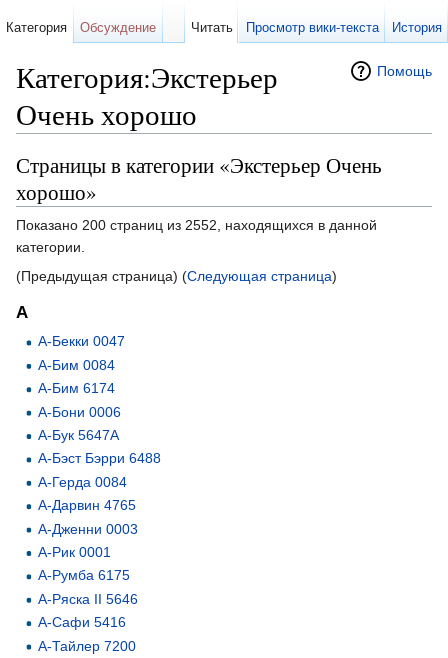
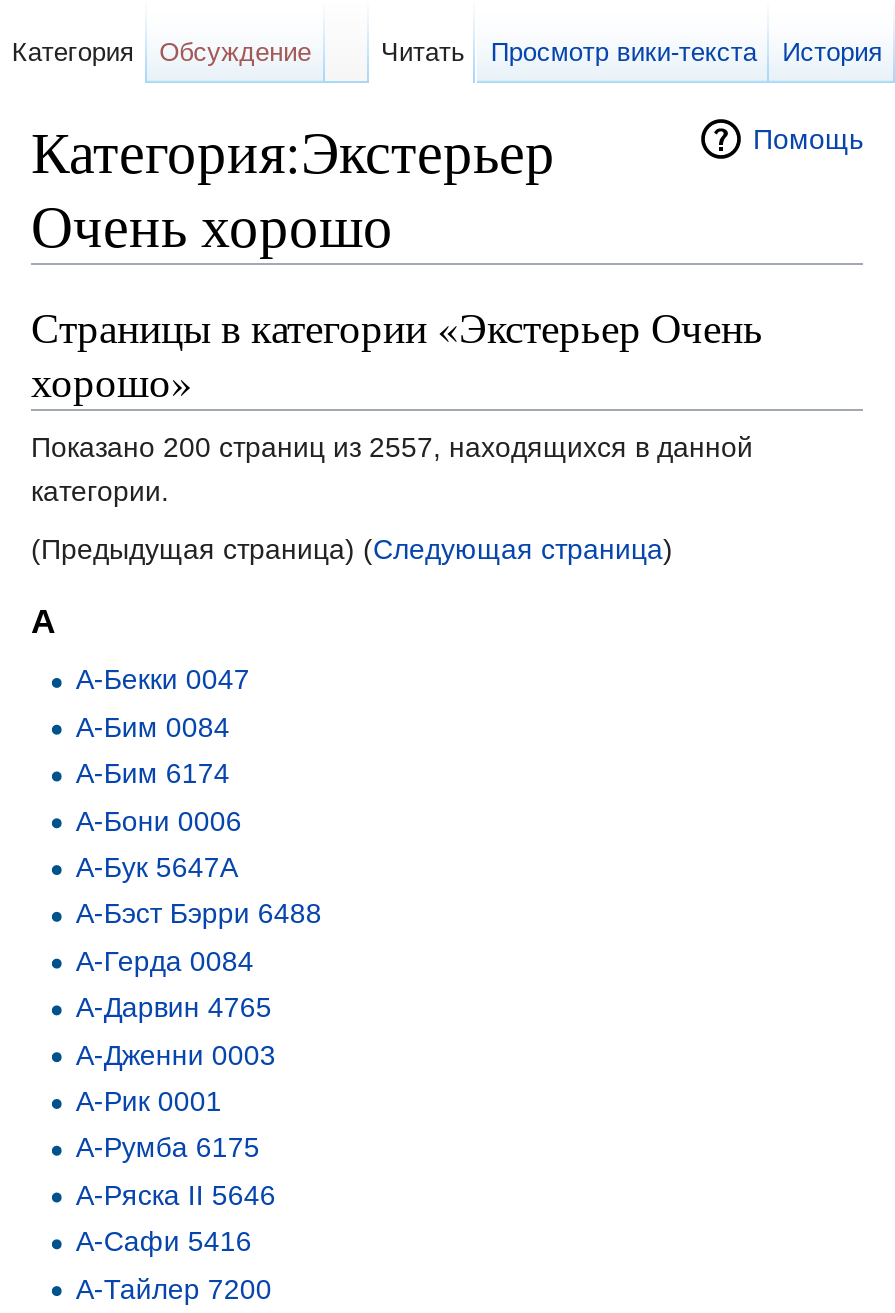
[16,217,377,233] Показано 200 страниц из 2552, находящихся в данной -> [31,431,753,463] Показано 200 страниц из 2557, находящихся в данной

